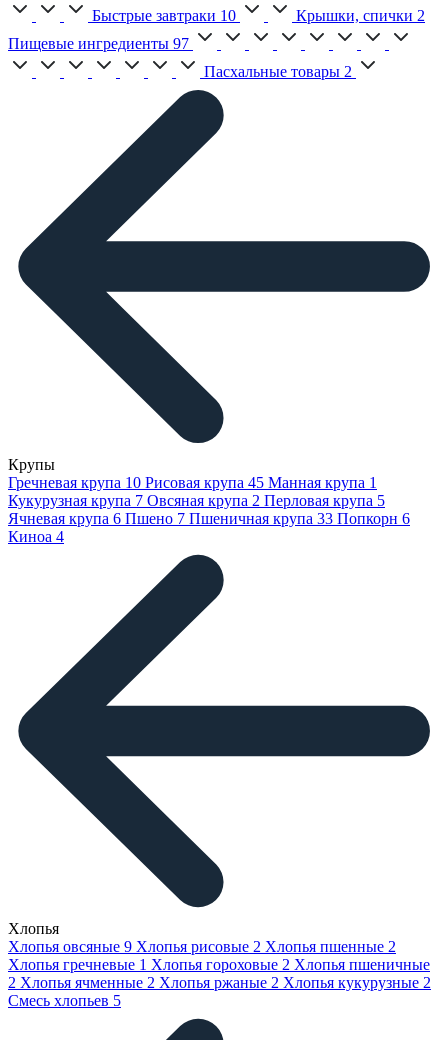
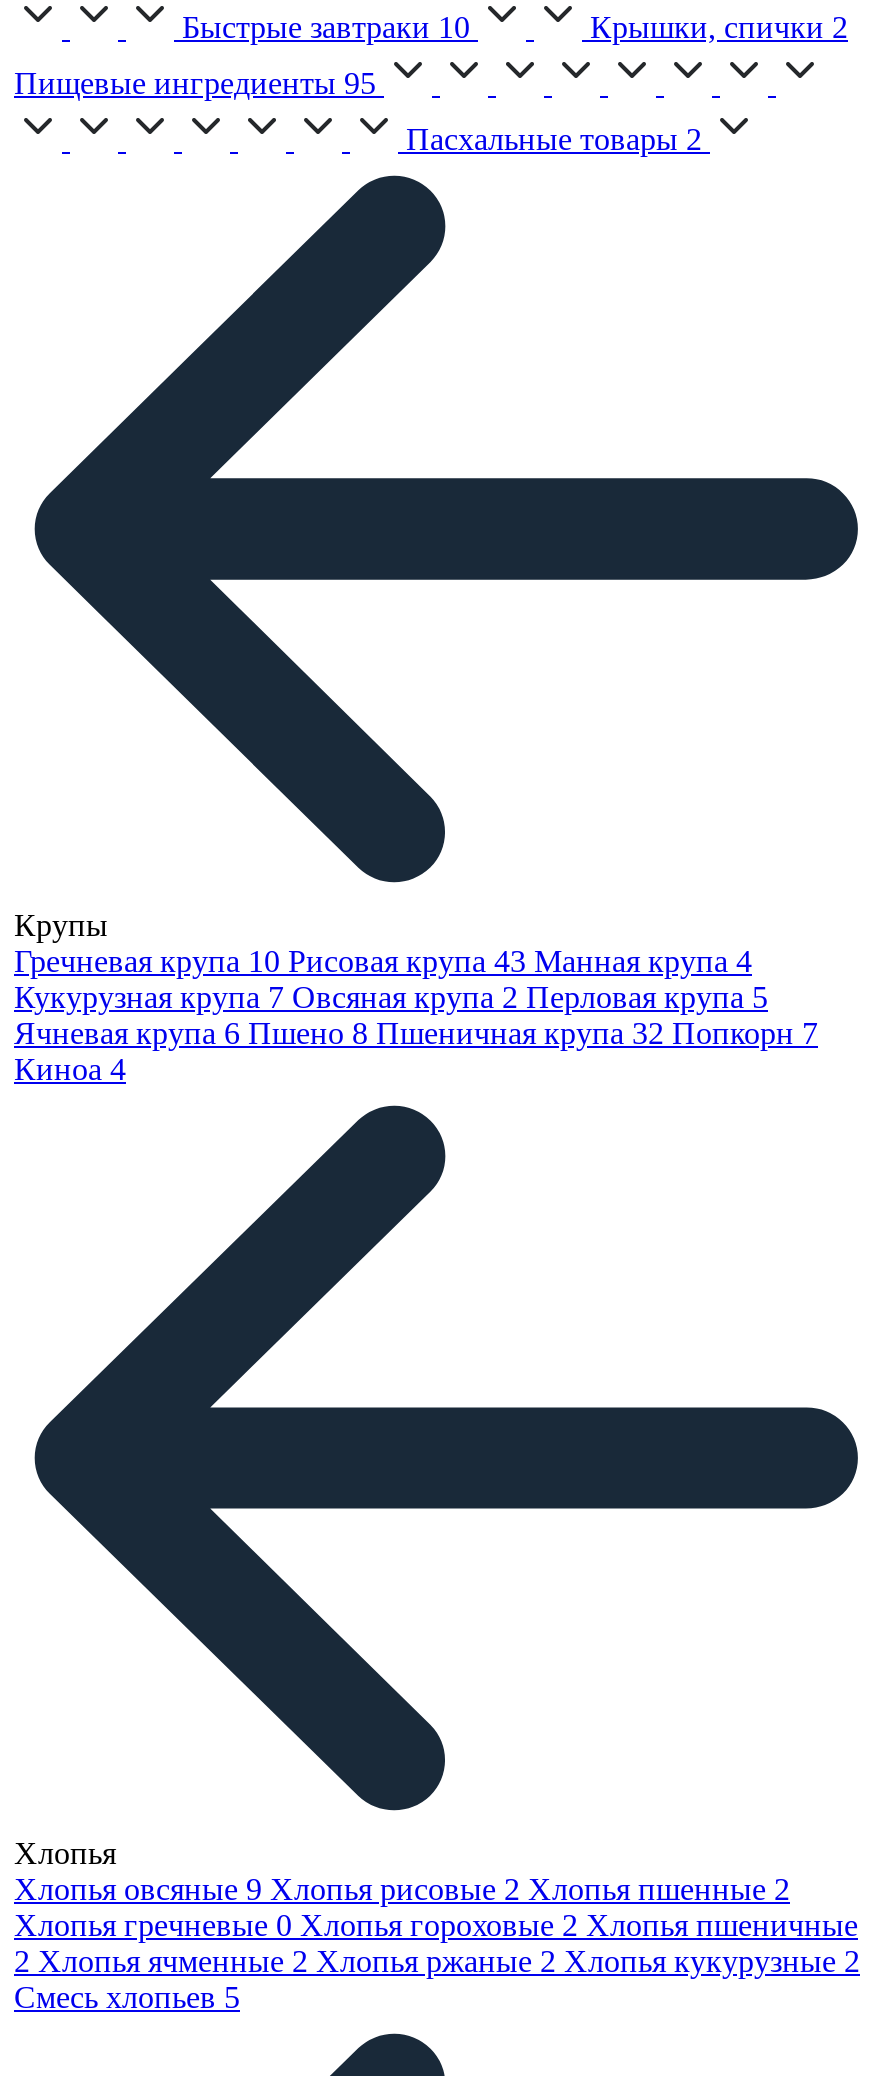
[8,35,193,52] Пищевые ингредиенты 97 -> [14,67,384,101] Пищевые ингредиенты 95
[8,474,377,491] Гречневая крупа 10 Рисовая крупа 45 Манная крупа 1 -> [14,943,752,977] Гречневая крупа 10 Рисовая крупа 43 Манная крупа 4
[8,510,410,527] Ячневая крупа 6 Пшено 7 Пшеничная крупа 33 Попкорн 6 -> [14,1015,818,1049] Ячневая крупа 6 Пшено 8 Пшеничная крупа 32 Попкорн 7
[8,956,430,973] Хлопья гречневые 1 Хлопья гороховые 2 Хлопья пшеничные -> [14,1908,858,1942] Хлопья гречневые 0 Хлопья гороховые 2 Хлопья пшеничные

